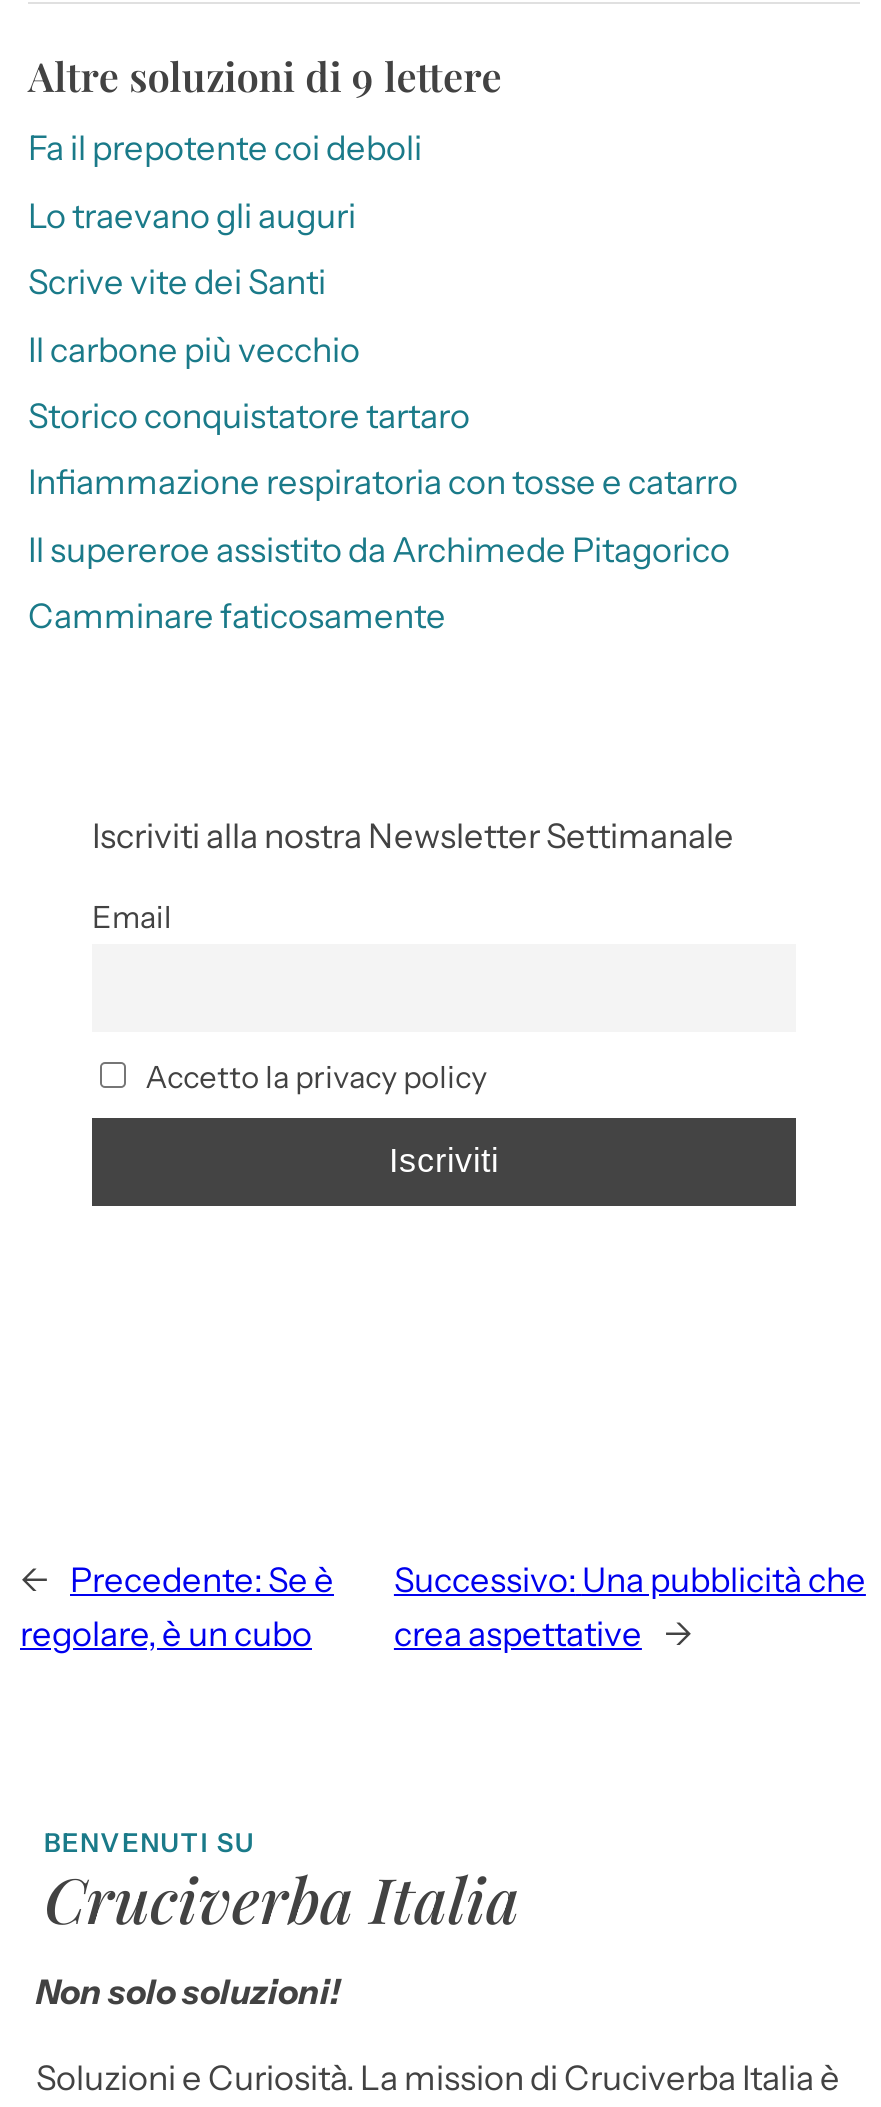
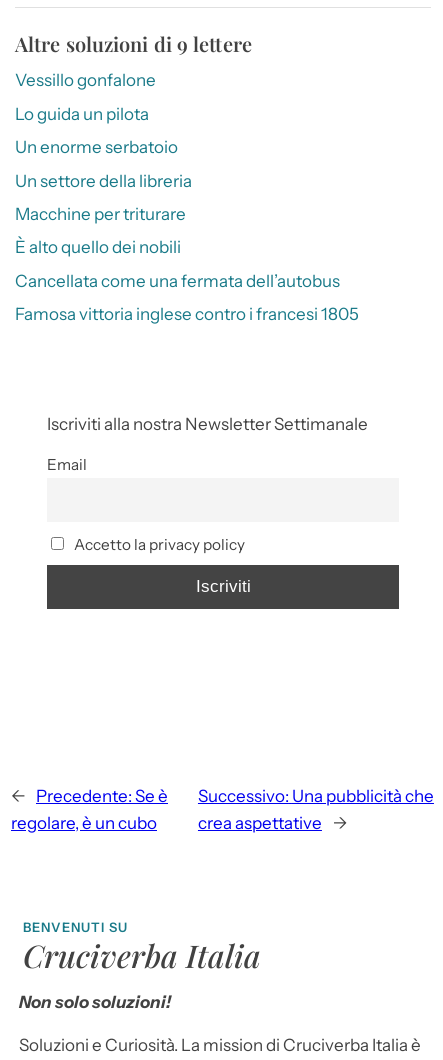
[28,129,422,169] Fa il prepotente coi deboli -> [15,70,156,90] Vessillo gonfalone
[28,196,356,236] Lo traevano gli auguri -> [15,104,149,124] Lo guida un pilota
[28,262,326,302] Scrive vite dei Santi -> [15,137,178,157] Un enorme serbatoio
[28,329,360,369] Il carbone più vecchio -> [15,170,192,190] Un settore della libreria
[28,396,470,436] Storico conquistatore tartaro -> [15,204,186,224] Macchine per triturare
[28,463,738,503] Infiammazione respiratoria con tosse e catarro -> [15,237,181,257] È alto quello dei nobili
[28,529,730,569] Il supereroe assistito da Archimede Pitagorico -> [15,271,340,291] Cancellata come una fermata dell’autobus
[28,596,446,636] Camminare faticosamente -> [15,304,359,324] Famosa vittoria inglese contro i francesi 1805

